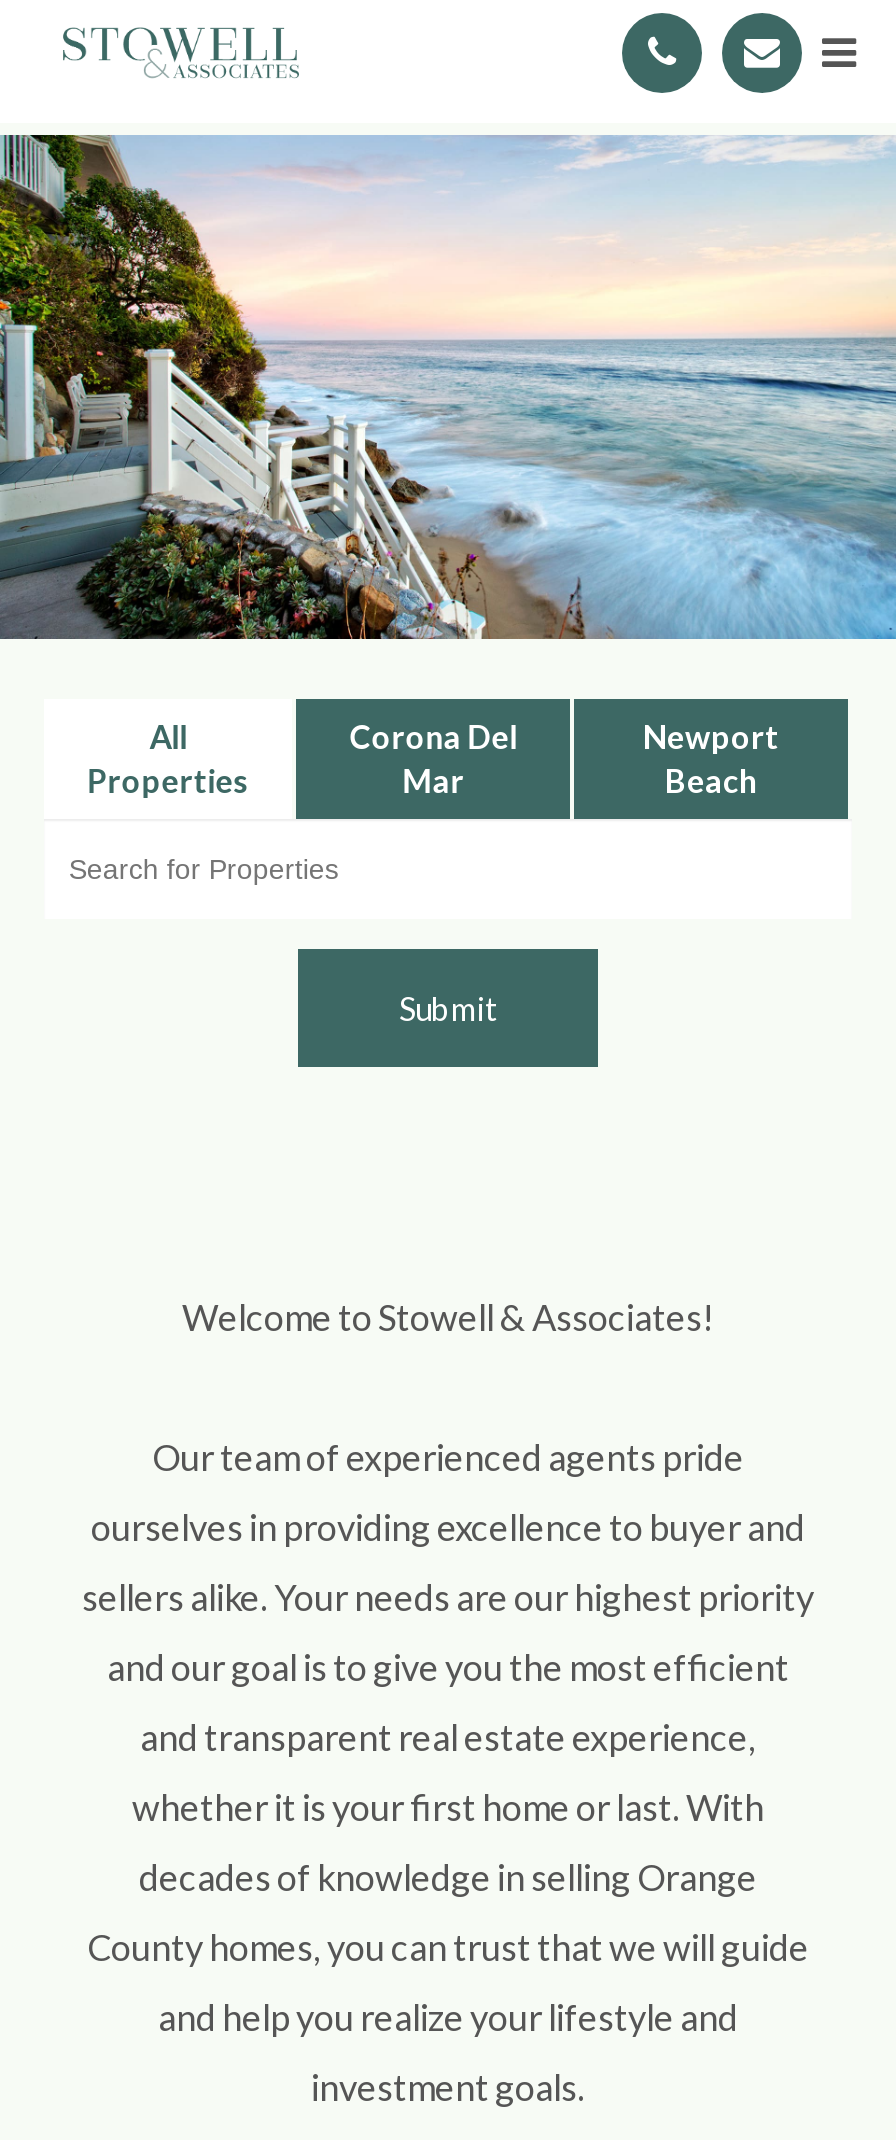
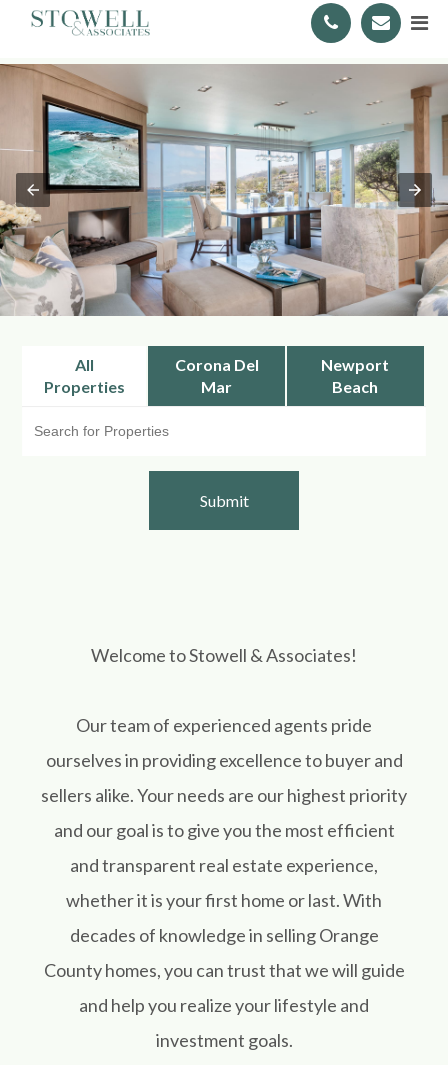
[6,133,890,641] [image] -> [3,63,445,317] [image]

